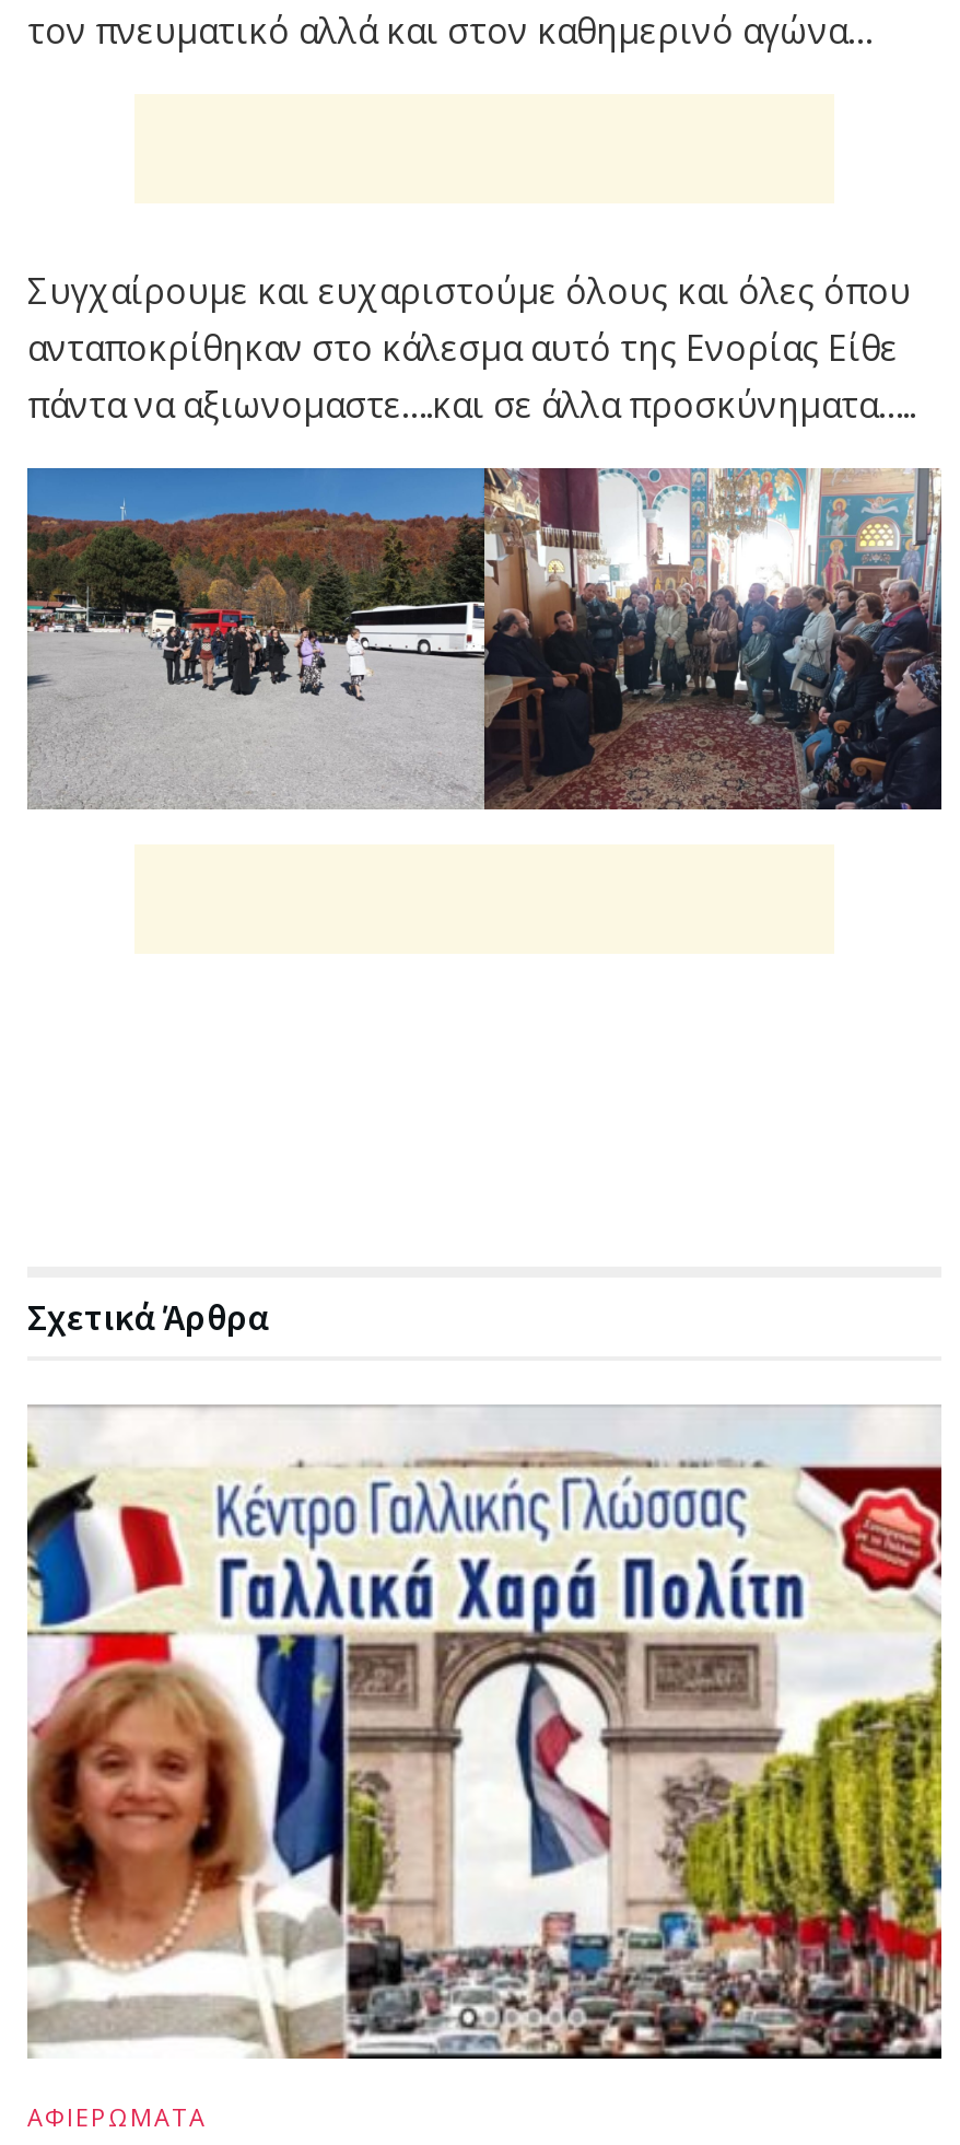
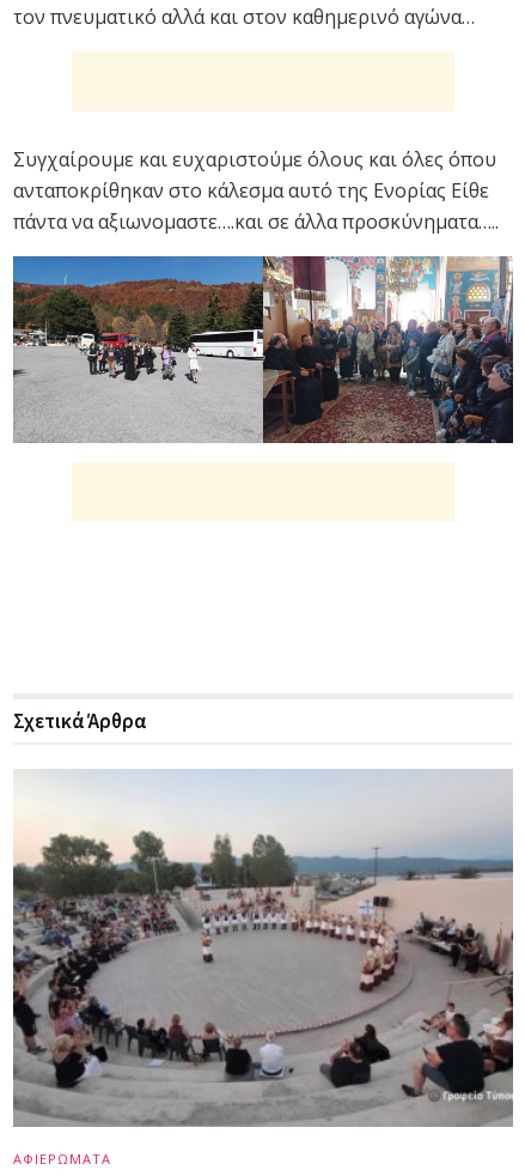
[25,1409,944,2059] [image] -> [12,771,514,1128] [image]

